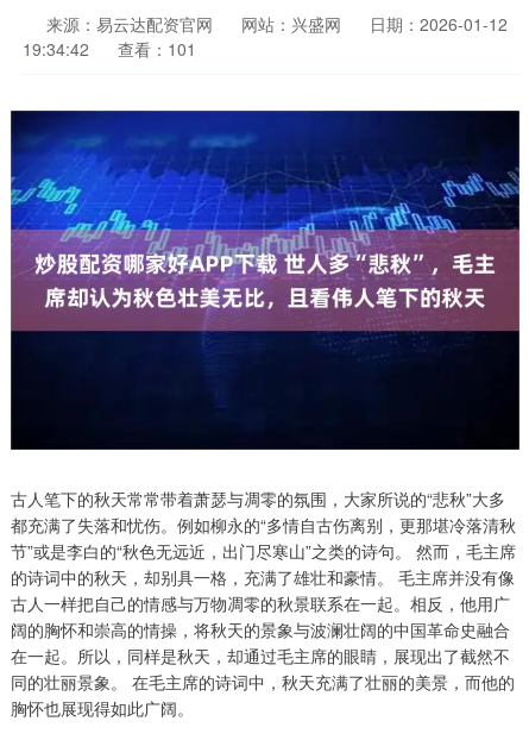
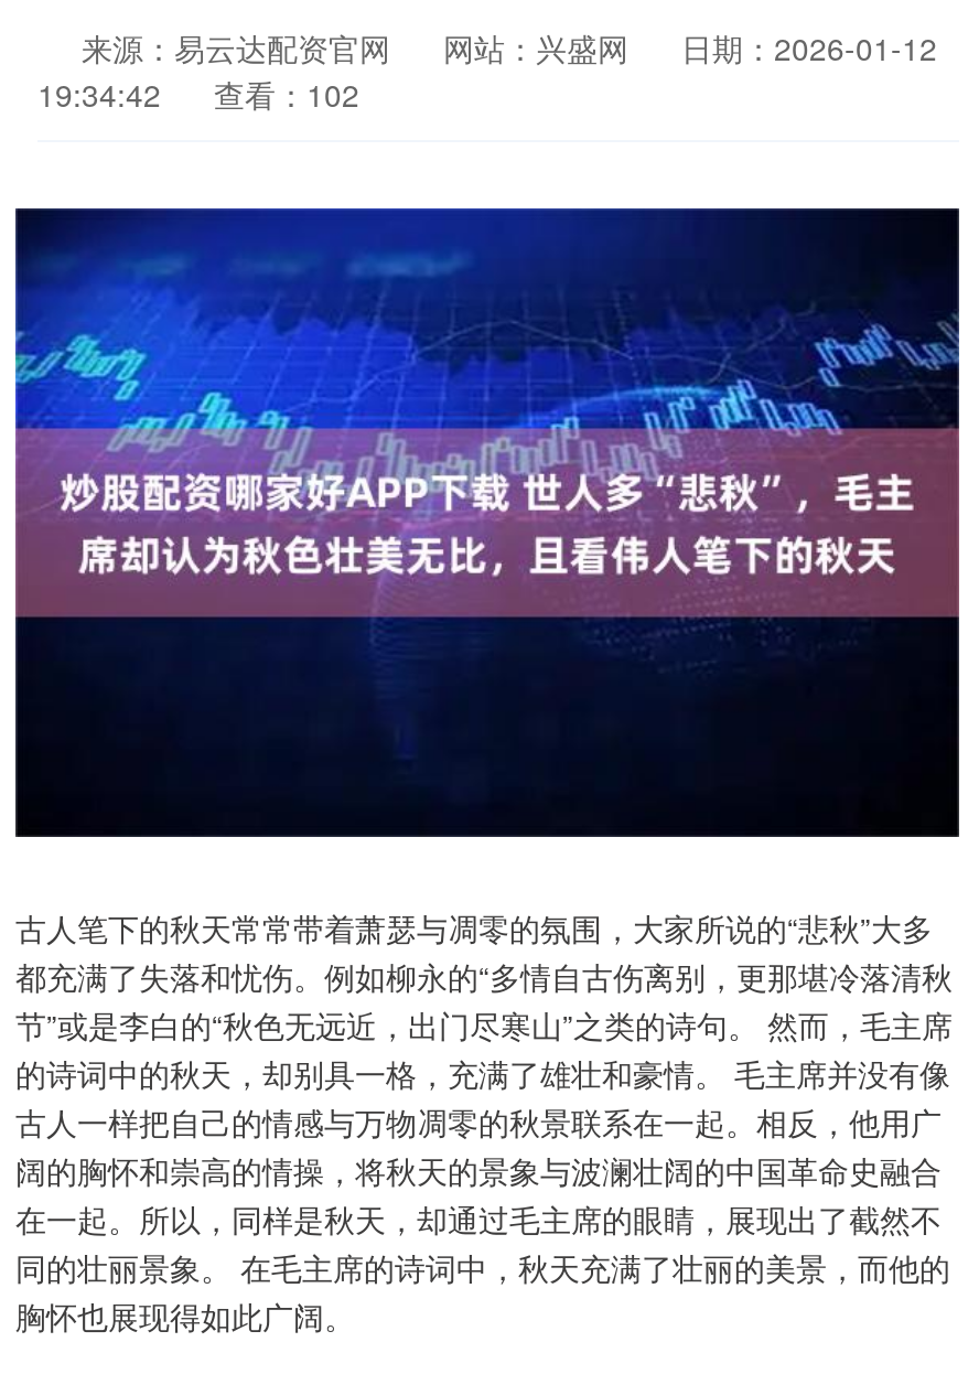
[23,37,196,61] 19:34:42 查看：101 -> [37,72,359,116] 19:34:42 查看：102

